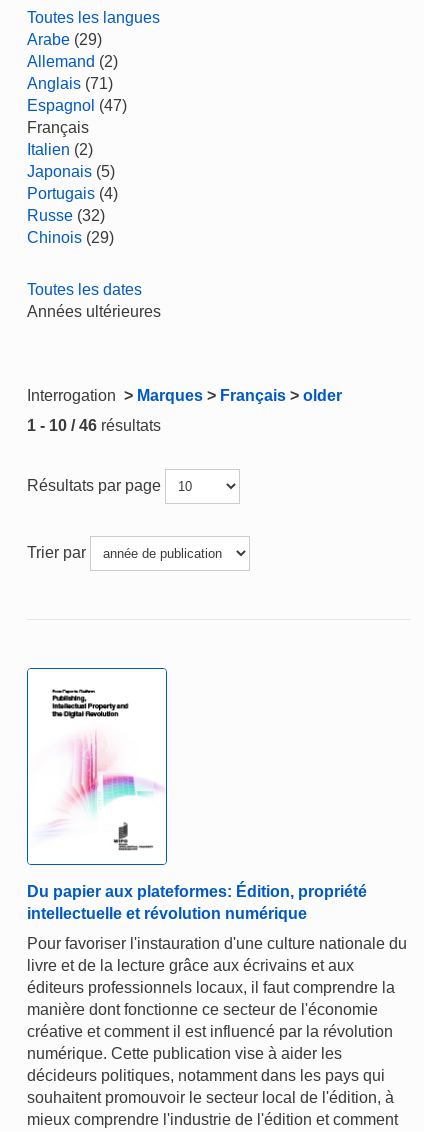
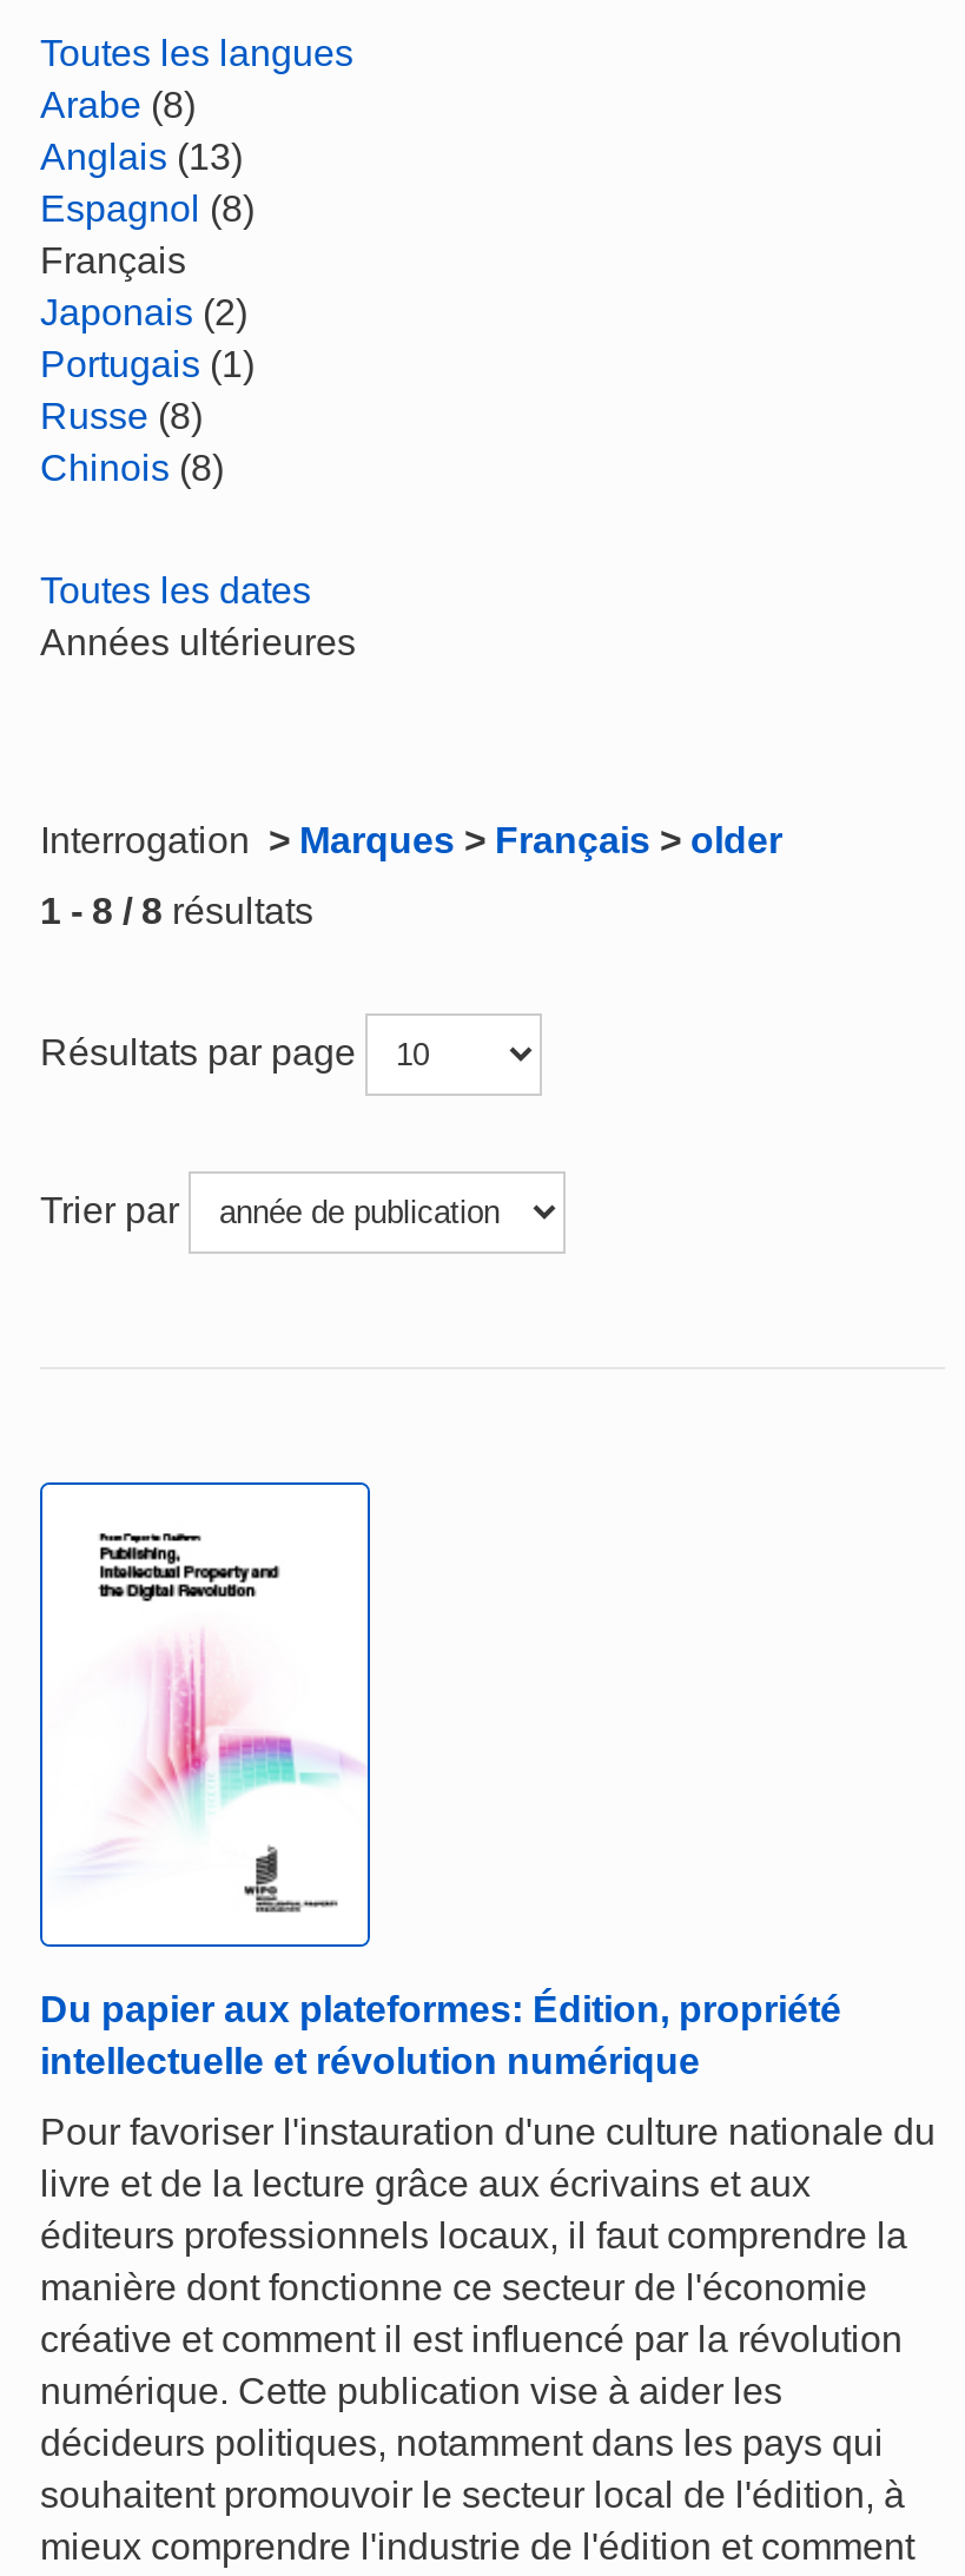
[27,31,127,114] Arabe (29) | Allemand (2) | Anglais (71) | Espagnol (47) -> [40,85,255,229] Arabe (8) | Anglais (13) | Espagnol (8)
[27,141,118,246] Italien (2) | Japonais (5) | Portugais (4) | Russe (32) | Chinois (29) -> [40,292,255,488] Japonais (2) | Portugais (1) | Russe (8) | Chinois (8)
[27,417,161,434] 1 - 10 / 46 résultats -> [40,891,313,931] 1 - 8 / 8 résultats

